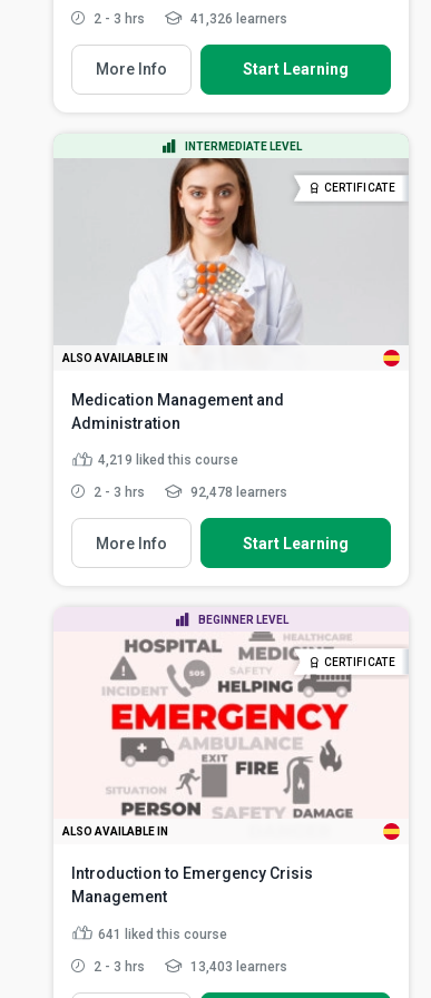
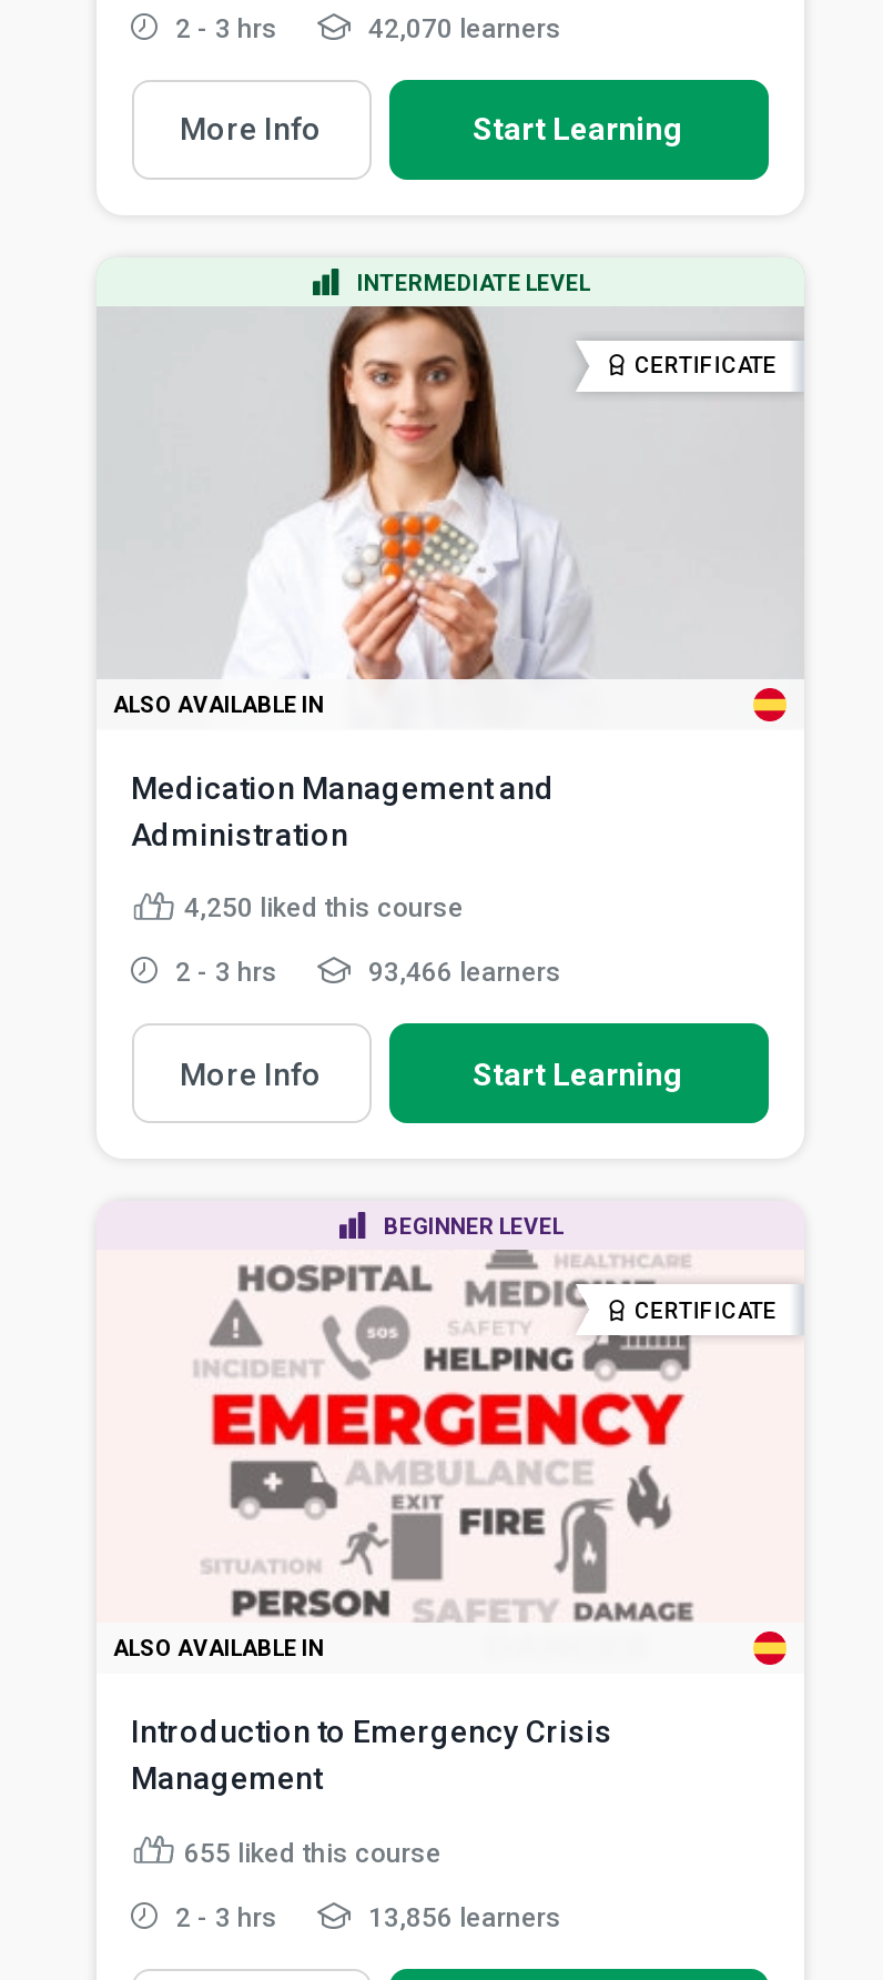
[187,11,287,26] 41,326 learners -> [362,12,561,43] 42,070 learners
[97,452,238,468] 4,219 liked this course -> [184,893,464,924] 4,250 liked this course
[187,485,287,500] 92,478 learners -> [362,957,561,988] 93,466 learners
[97,926,227,942] 641 liked this course -> [184,1837,441,1869] 655 liked this course
[187,958,287,974] 13,403 learners -> [362,1901,561,1932] 13,856 learners

